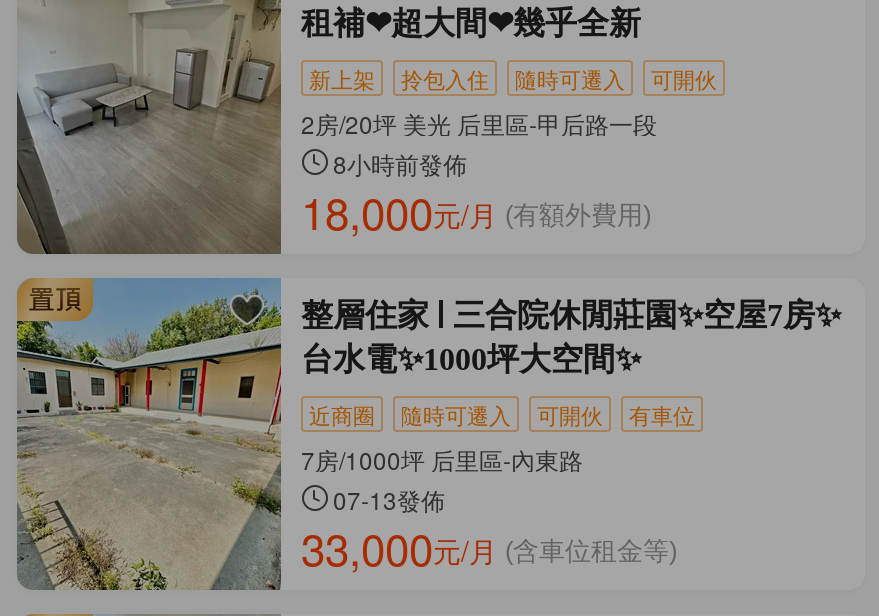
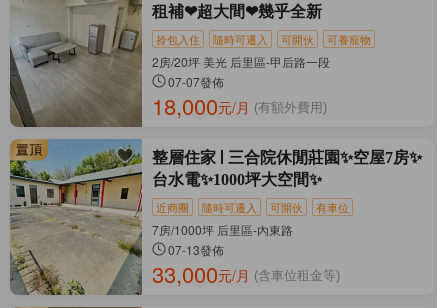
[309,61,375,93] 新上架 -> none
none -> [327,30,371,46] 可養寵物
[333,145,467,179] 8小時前發佈 -> [168,72,224,89] 07-07發佈

